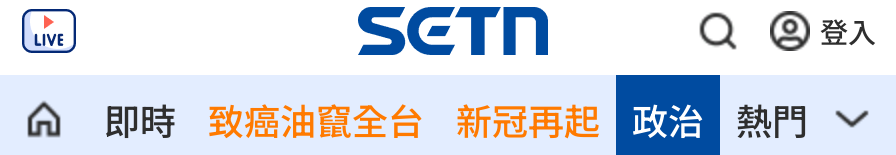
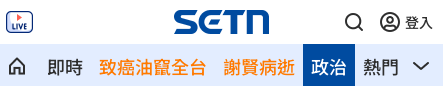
[456,92,600,144] 新冠再起 -> [223,52,295,78] 謝賢病逝

